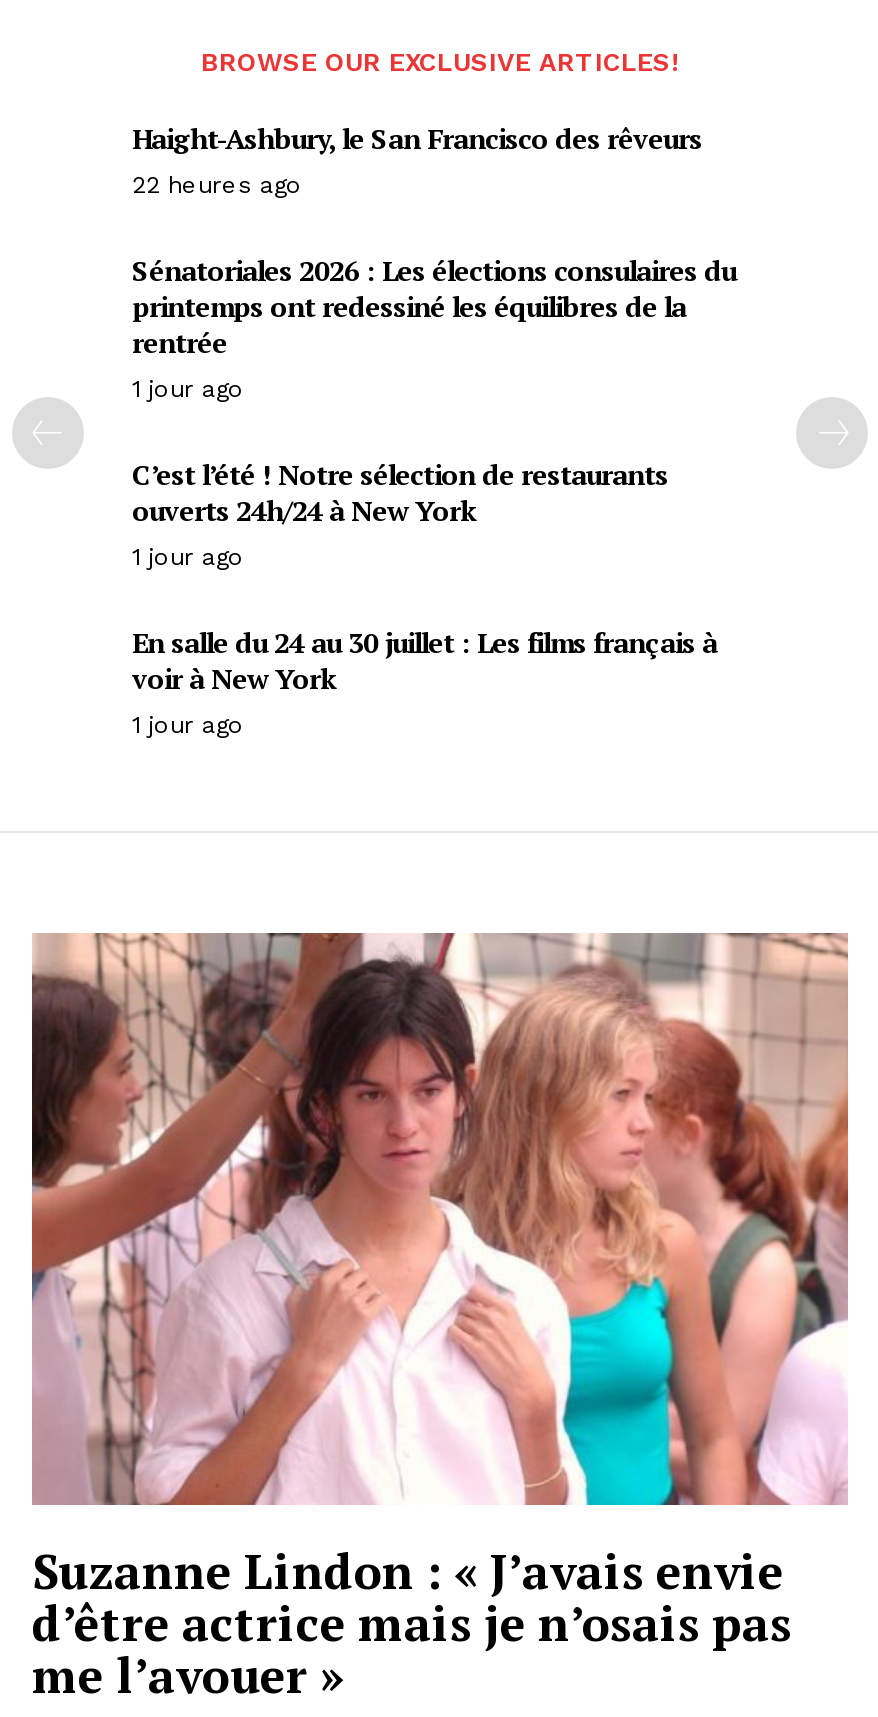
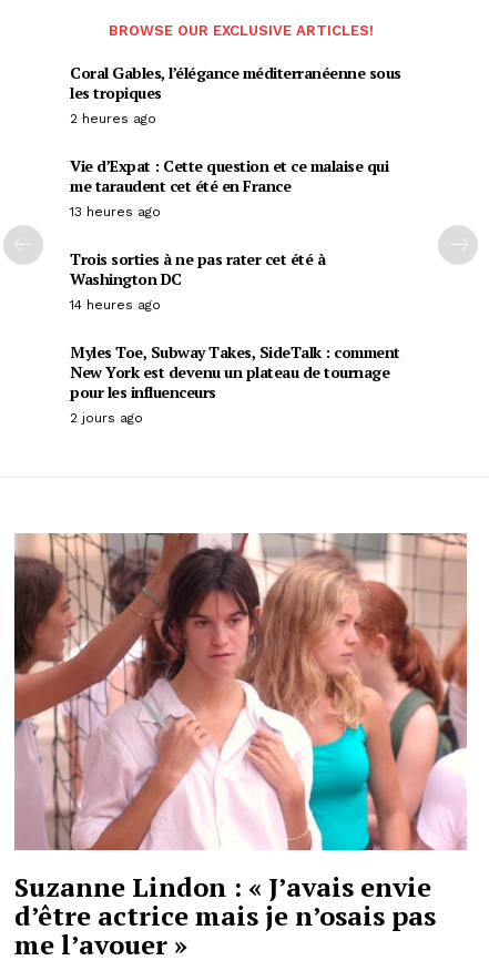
[132,119,702,199] Haight-Ashbury, le San Francisco des rêveurs | 22 heures ago -> [70,62,401,126] Coral Gables, l’élégance méditerranéenne sous | les tropiques | 2 heures ago
[132,251,736,403] Sénatoriales 2026 : Les élections consulaires du | printemps ont redessiné les équilibres de la | rentrée | 1 jour ago -> [70,155,388,219] Vie d’Expat : Cette question et ce malaise qui | me taraudent cet été en France | 13 heures ago
[132,455,668,571] C’est l’été ! Notre sélection de restaurants | ouverts 24h/24 à New York | 1 jour ago -> [70,248,325,313] Trois sorties à ne pas rater cet été à | Washington DC | 14 heures ago
[132,623,717,739] En salle du 24 au 30 juillet : Les films français à | voir à New York | 1 jour ago -> [70,341,400,426] Myles Toe, Subway Takes, SideTalk : comment | New York est devenu un plateau de tournage | pour les influenceurs | 2 jours ago

